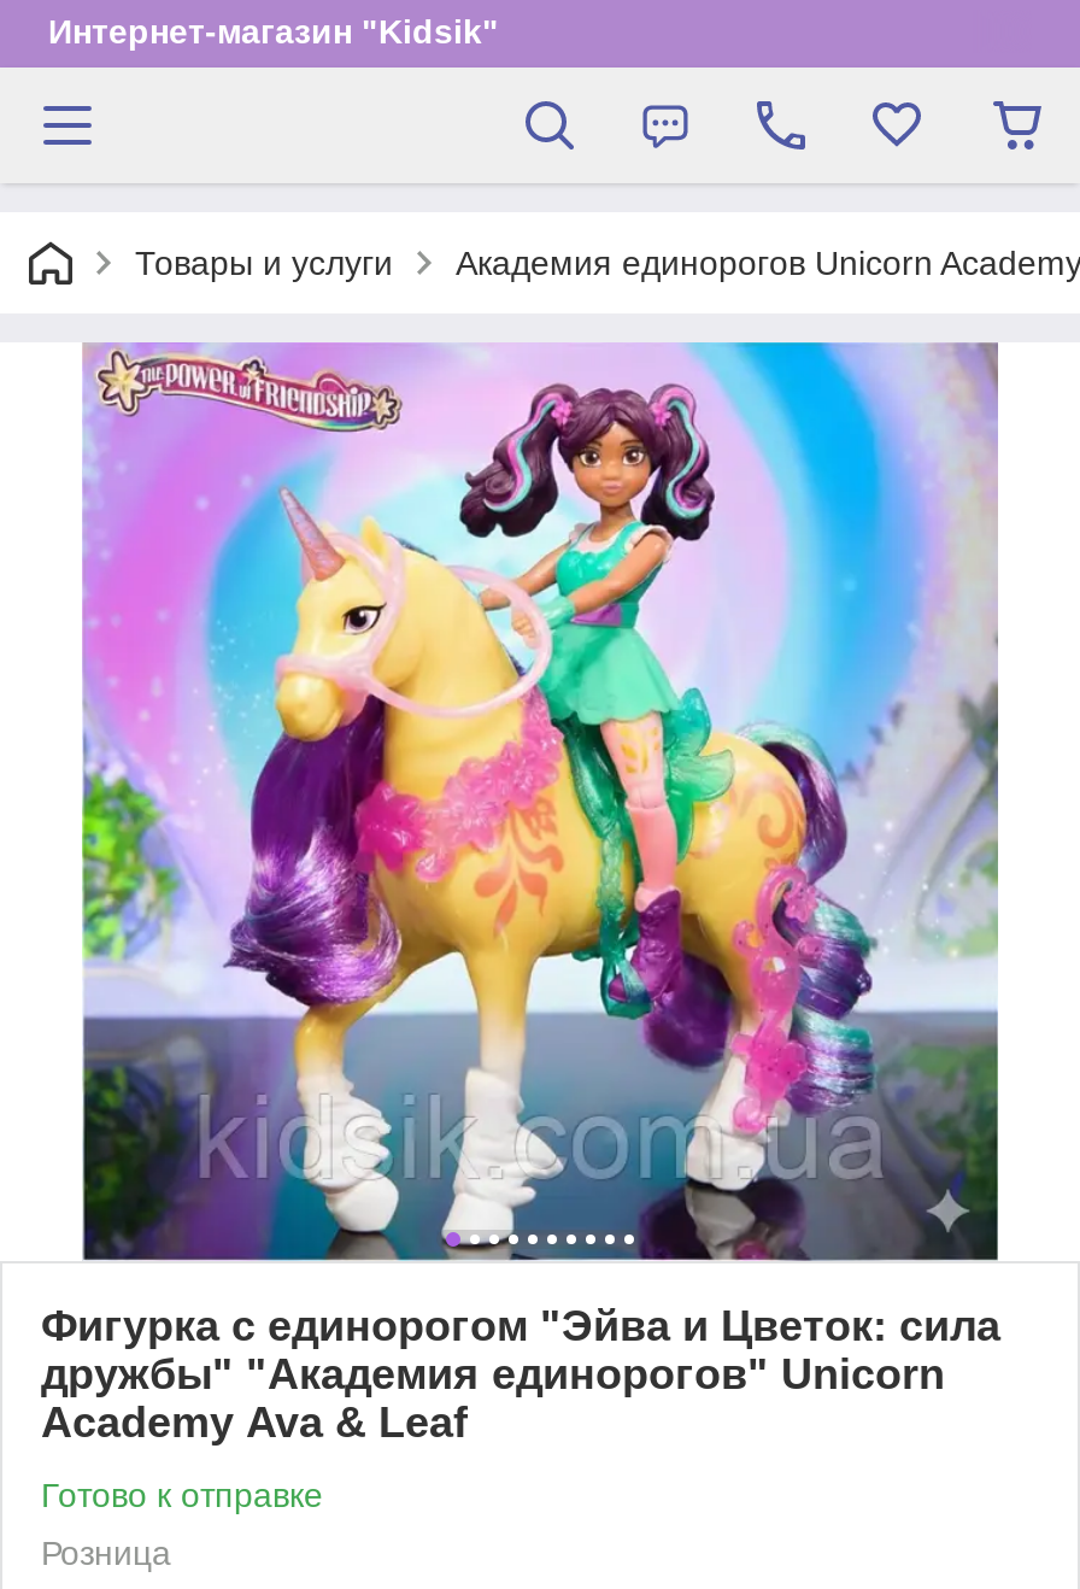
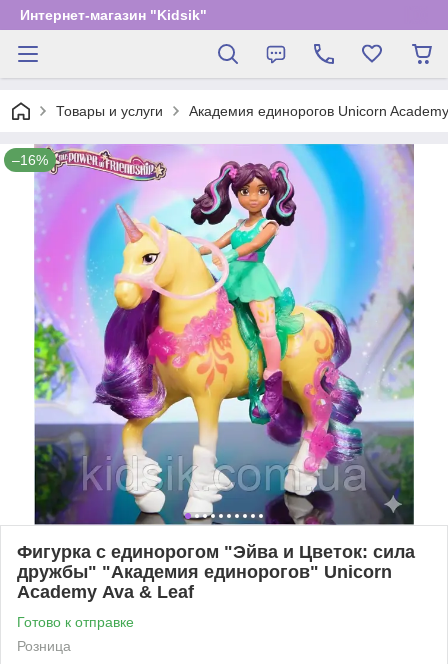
none -> [12,152,48,168] –16%

